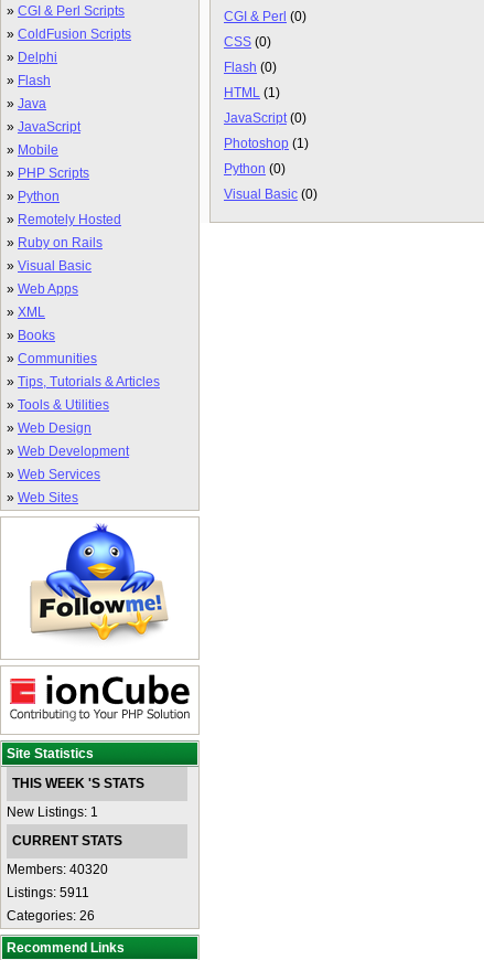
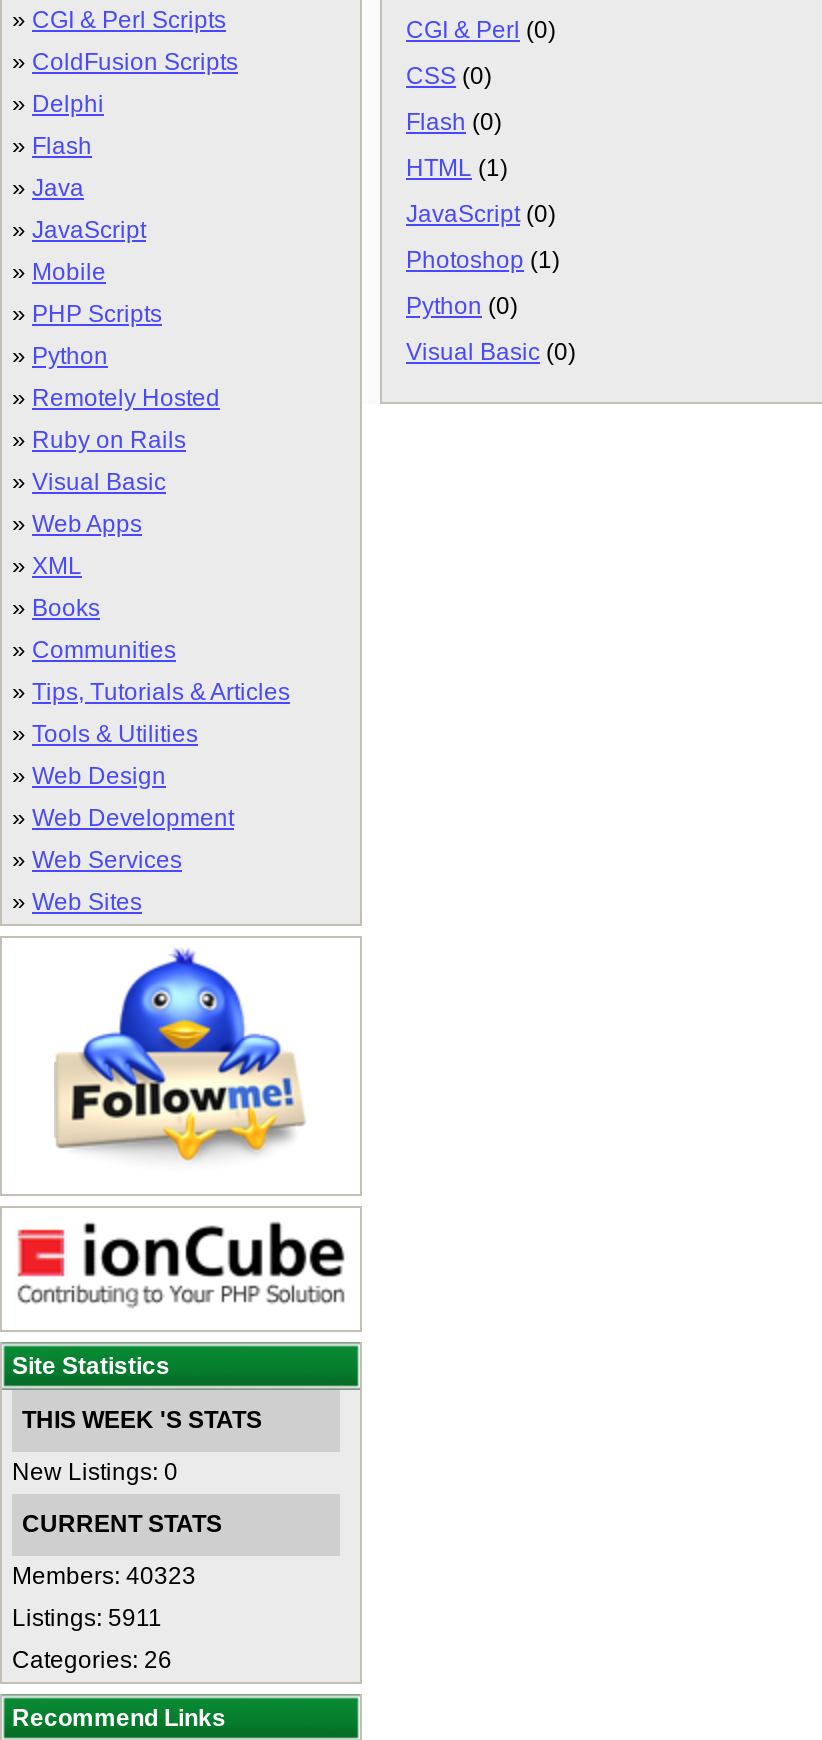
[7,804,98,820] New Listings: 1 -> [12,1458,178,1486] New Listings: 0
[7,862,108,877] Members: 40320 -> [12,1562,196,1590] Members: 40323

